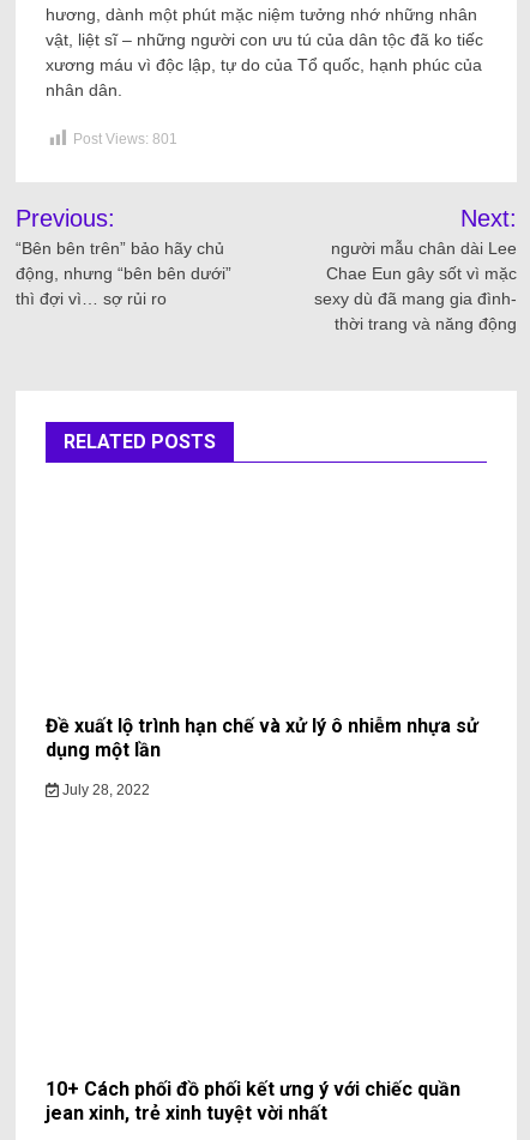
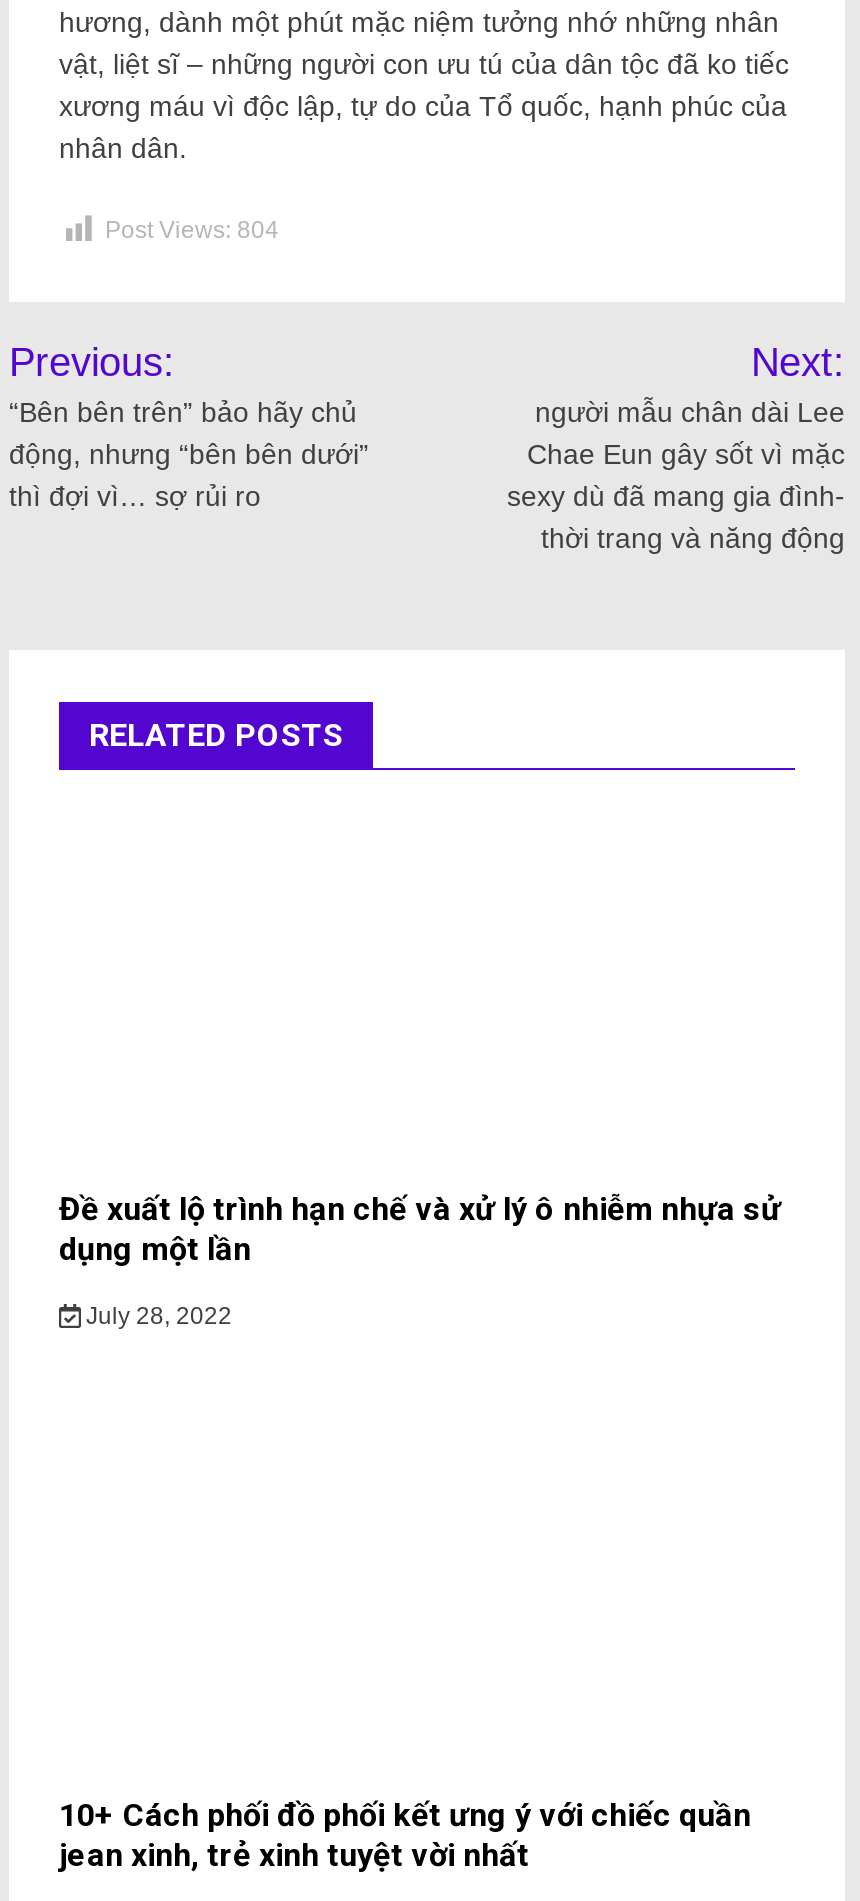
[73,131,177,148] Post Views: 801 -> [105,219,279,247] Post Views: 804

